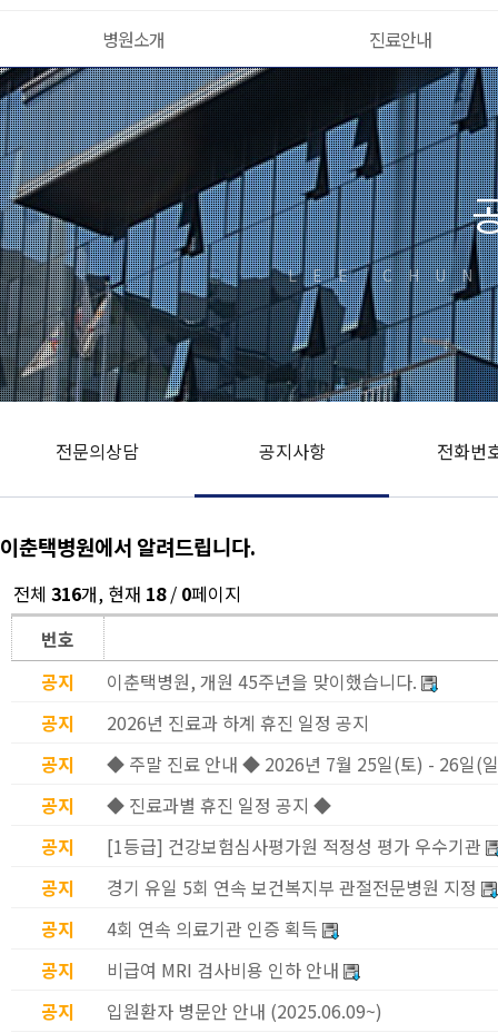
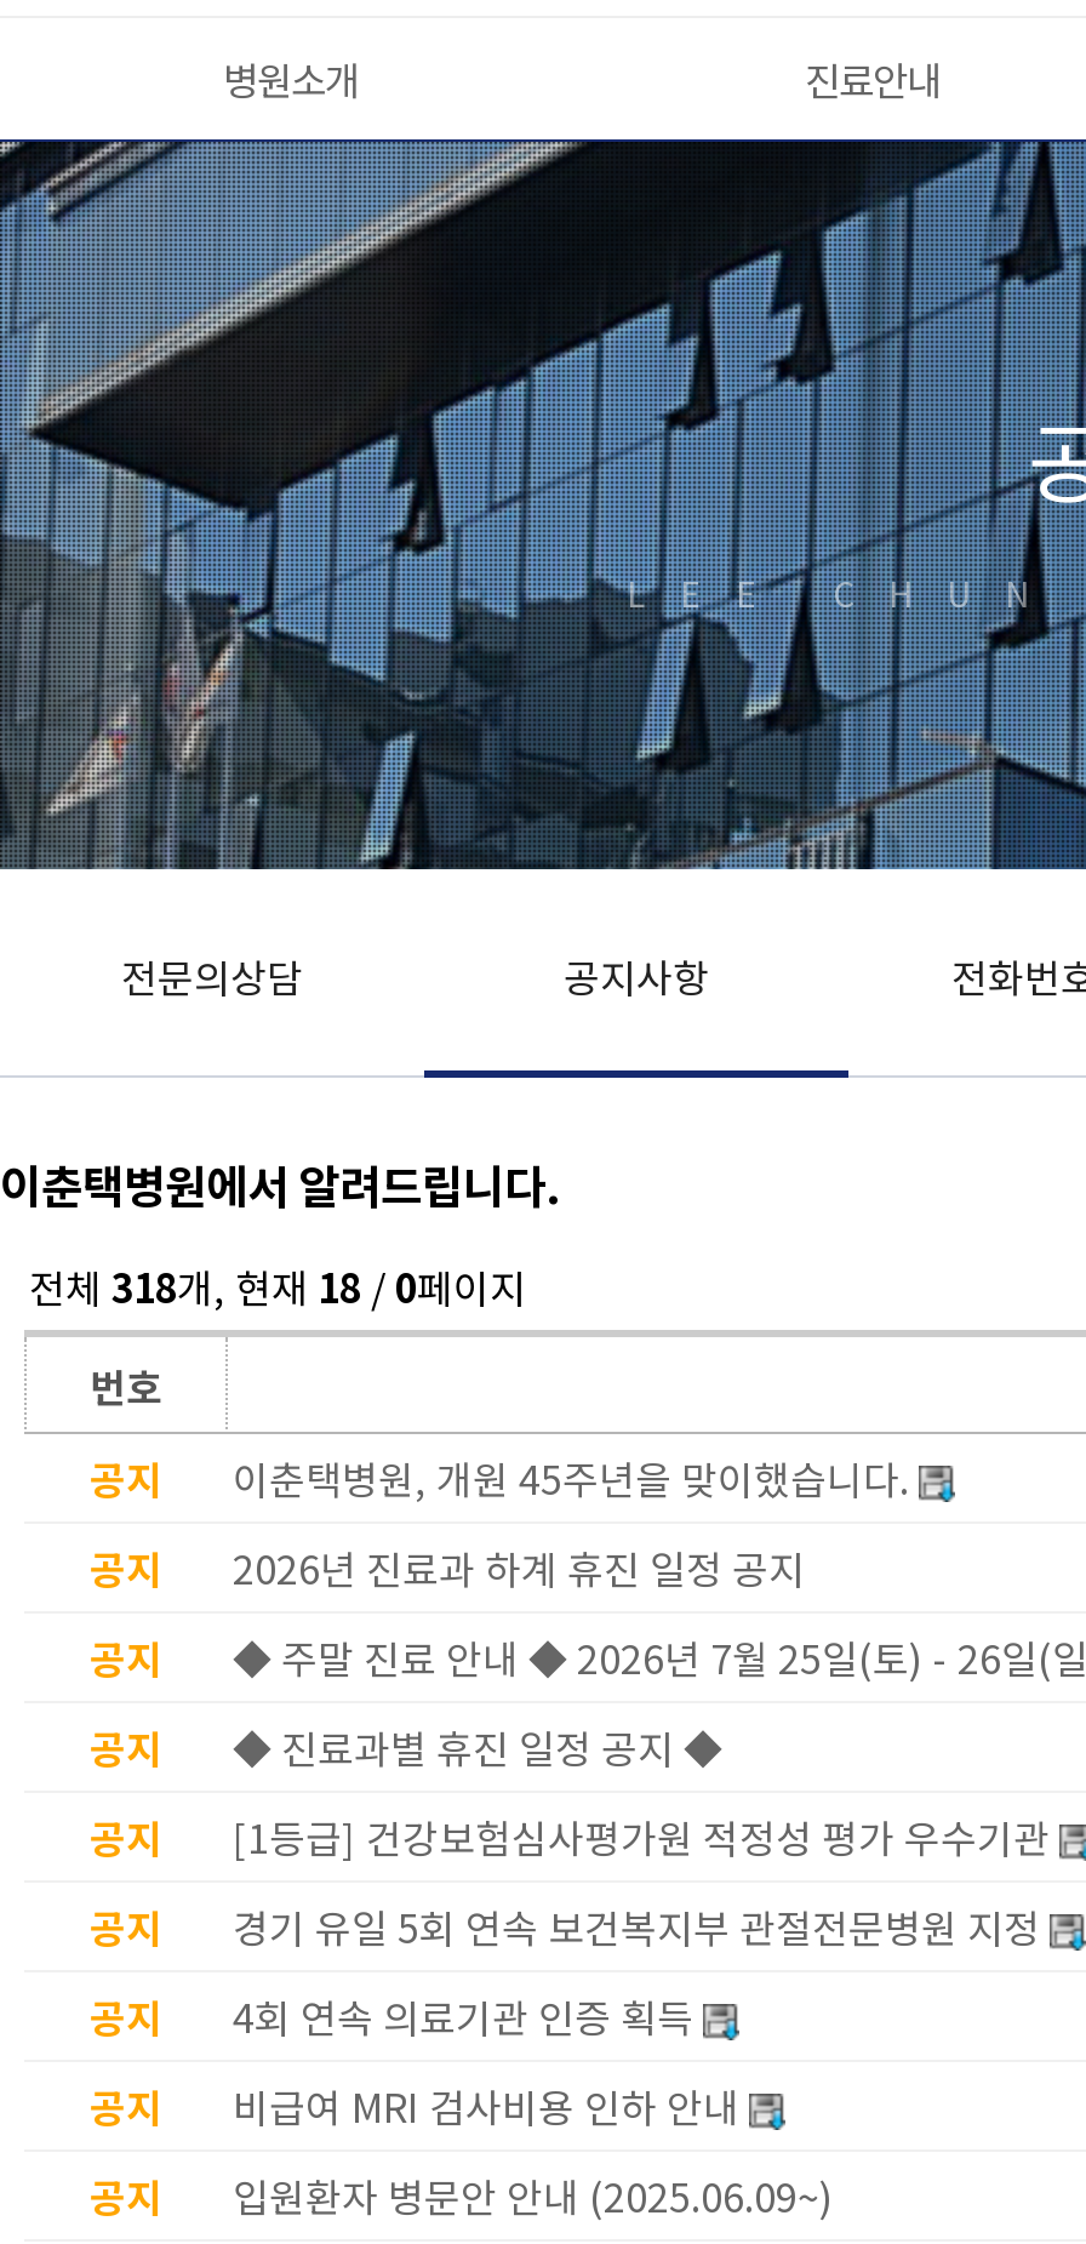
[13,580,241,607] 전체 316개, 현재 18 / 0페이지 -> [29,1257,526,1315] 전체 318개, 현재 18 / 0페이지

